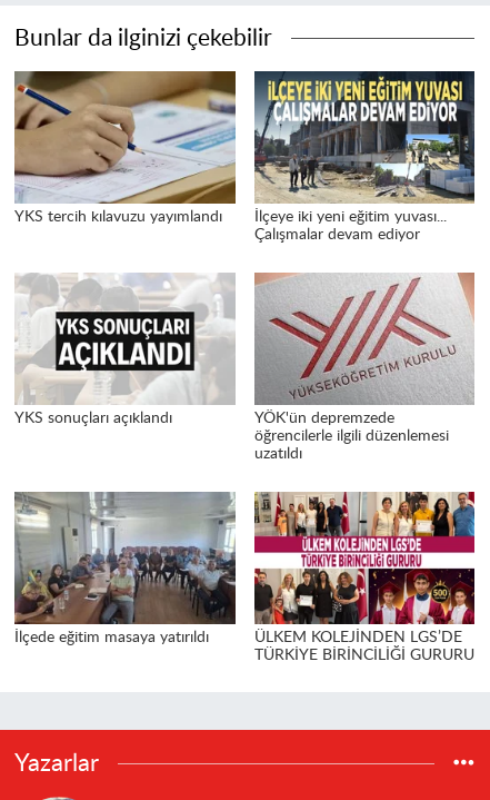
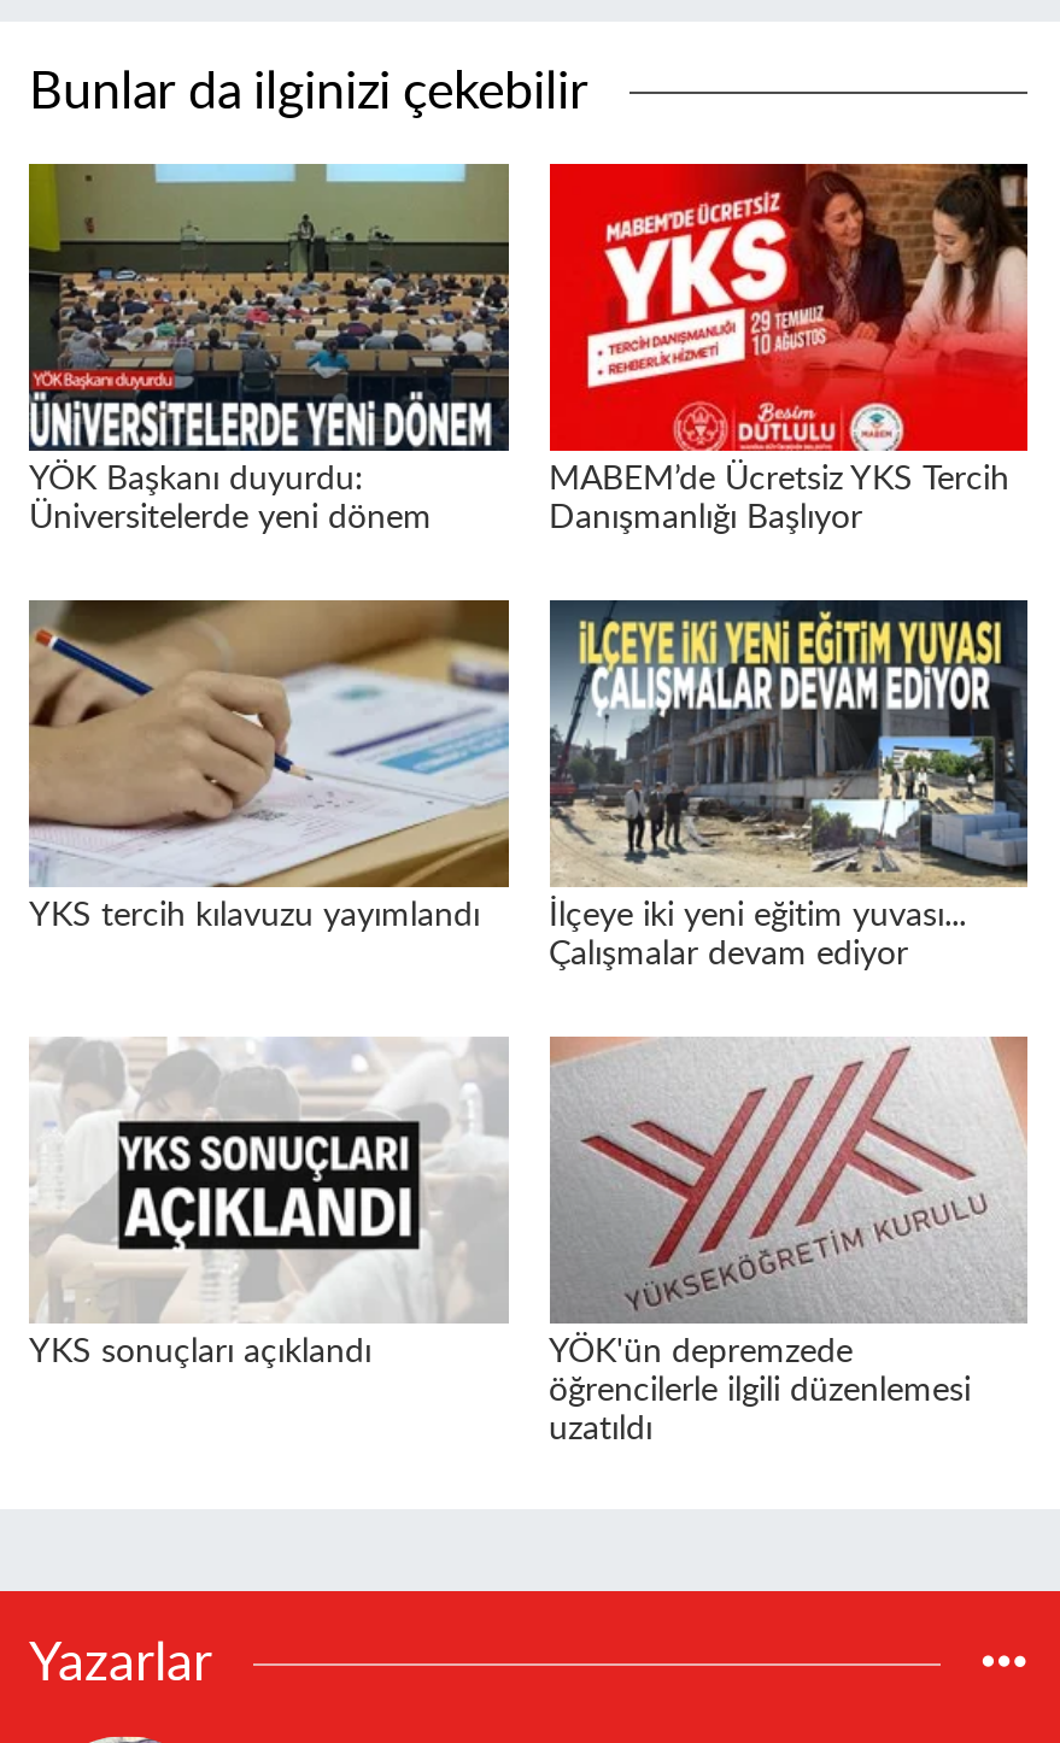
none -> [27,162,511,536] [image] | YÖK Başkanı duyurdu: | Üniversitelerde yeni dönem
none -> [547,162,1030,536] [image] | MABEM’de Ücretsiz YKS Tercih | Danışmanlığı Başlıyor
moved [12,70,448,462] -> [24,598,971,1446]: [image] | YKS tercih kılavuzu yayımlandı | İlçeye iki yeni eğitim yuvası... | Çalışmalar devam ediyor | YKS sonuçları açıklandı | YÖK'ün depremzede | öğrencilerle ilgili düzenlemesi | uzatıldı
[13,492,474,663] [image] | İlçede eğitim masaya yatırıldı | ÜLKEM KOLEJİNDEN LGS’DE | TÜRKİYE BİRİNCİLİĞİ GURURU -> none
[253,491,476,621] [image] -> none

